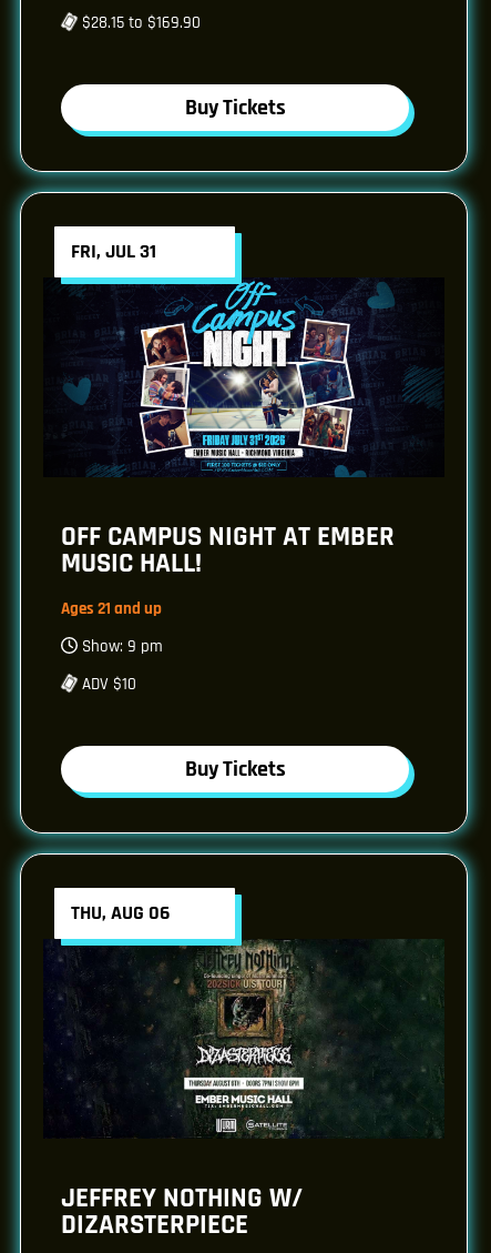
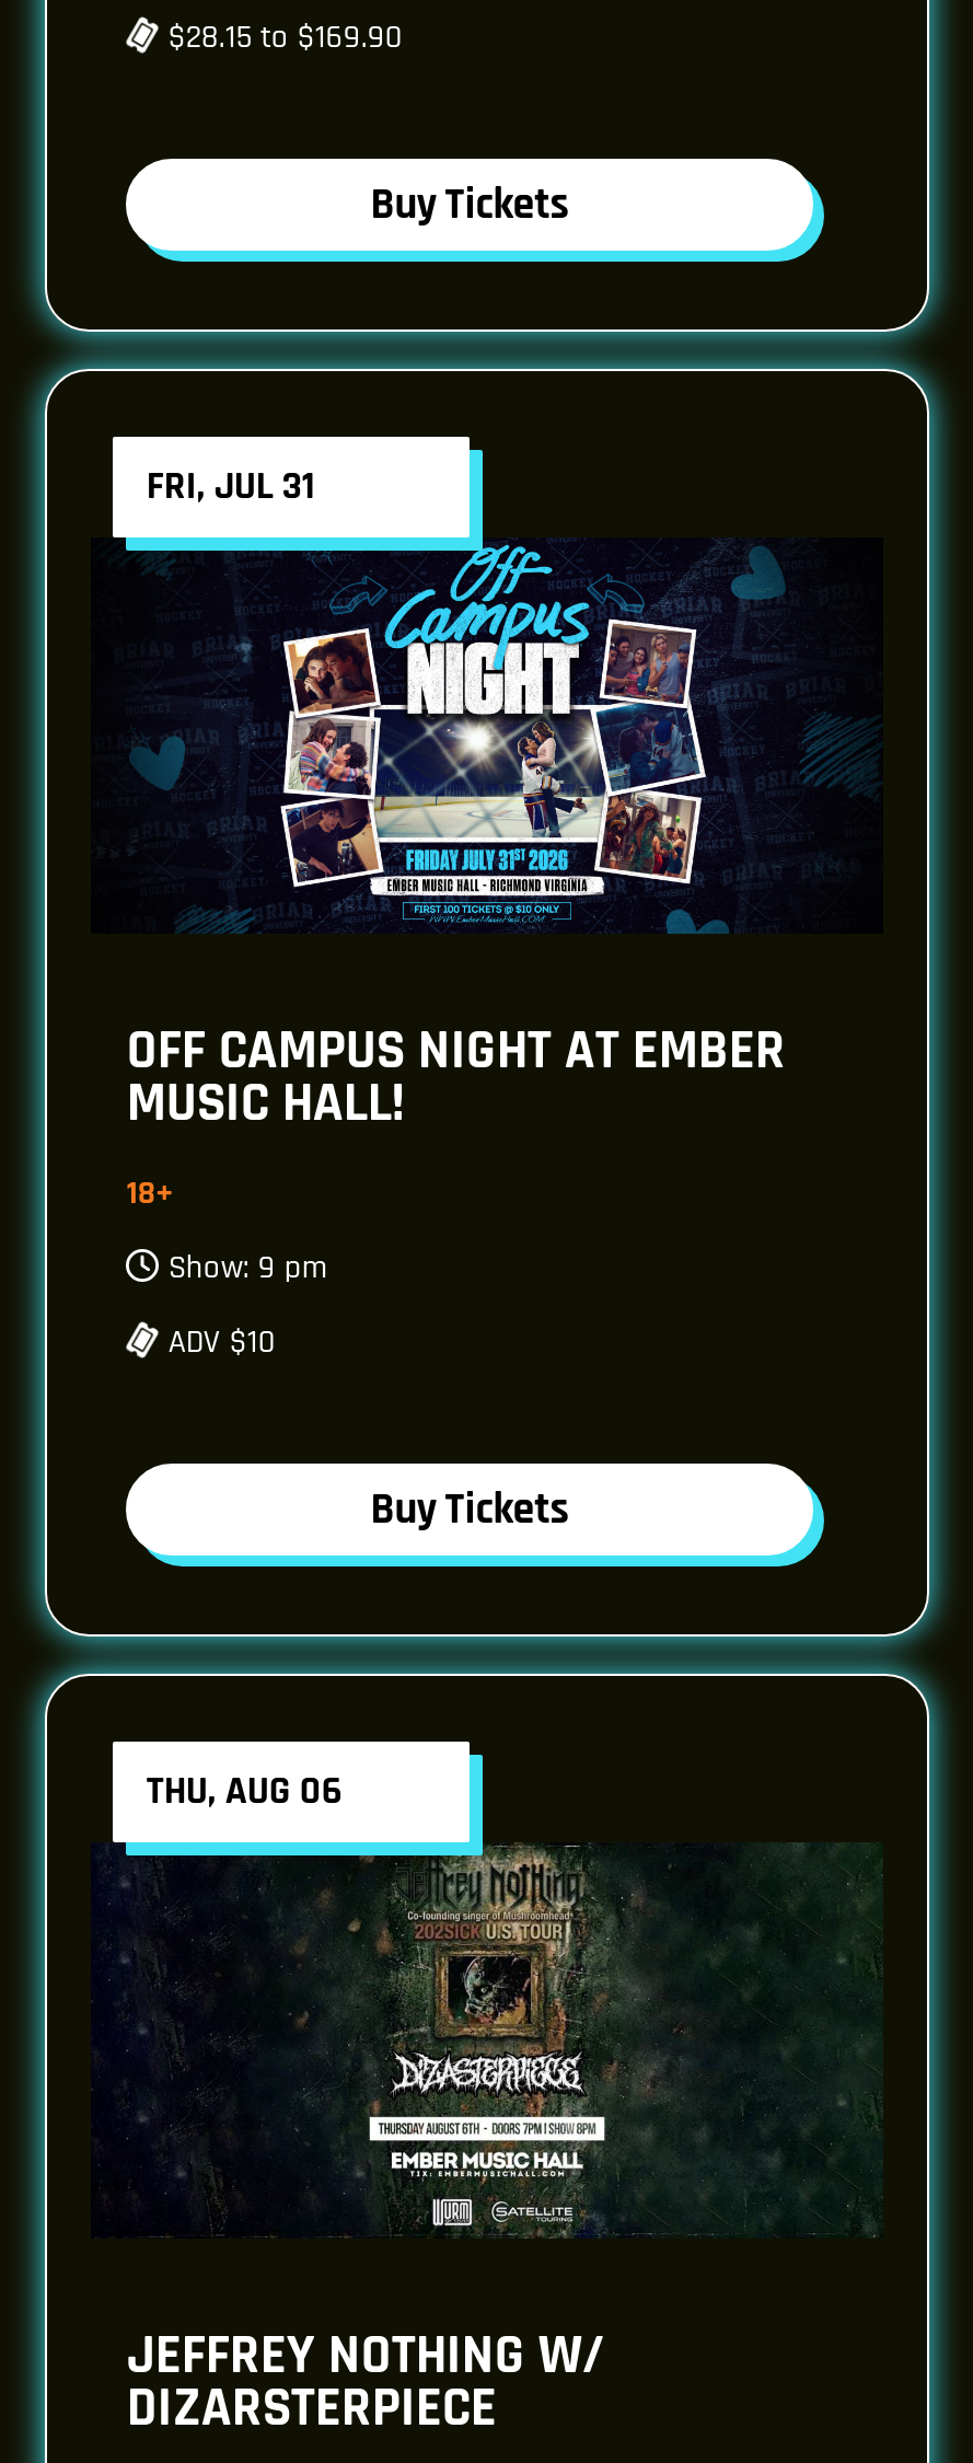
[61,599,162,620] Ages 21 and up -> [127,1172,173,1214] 18+

